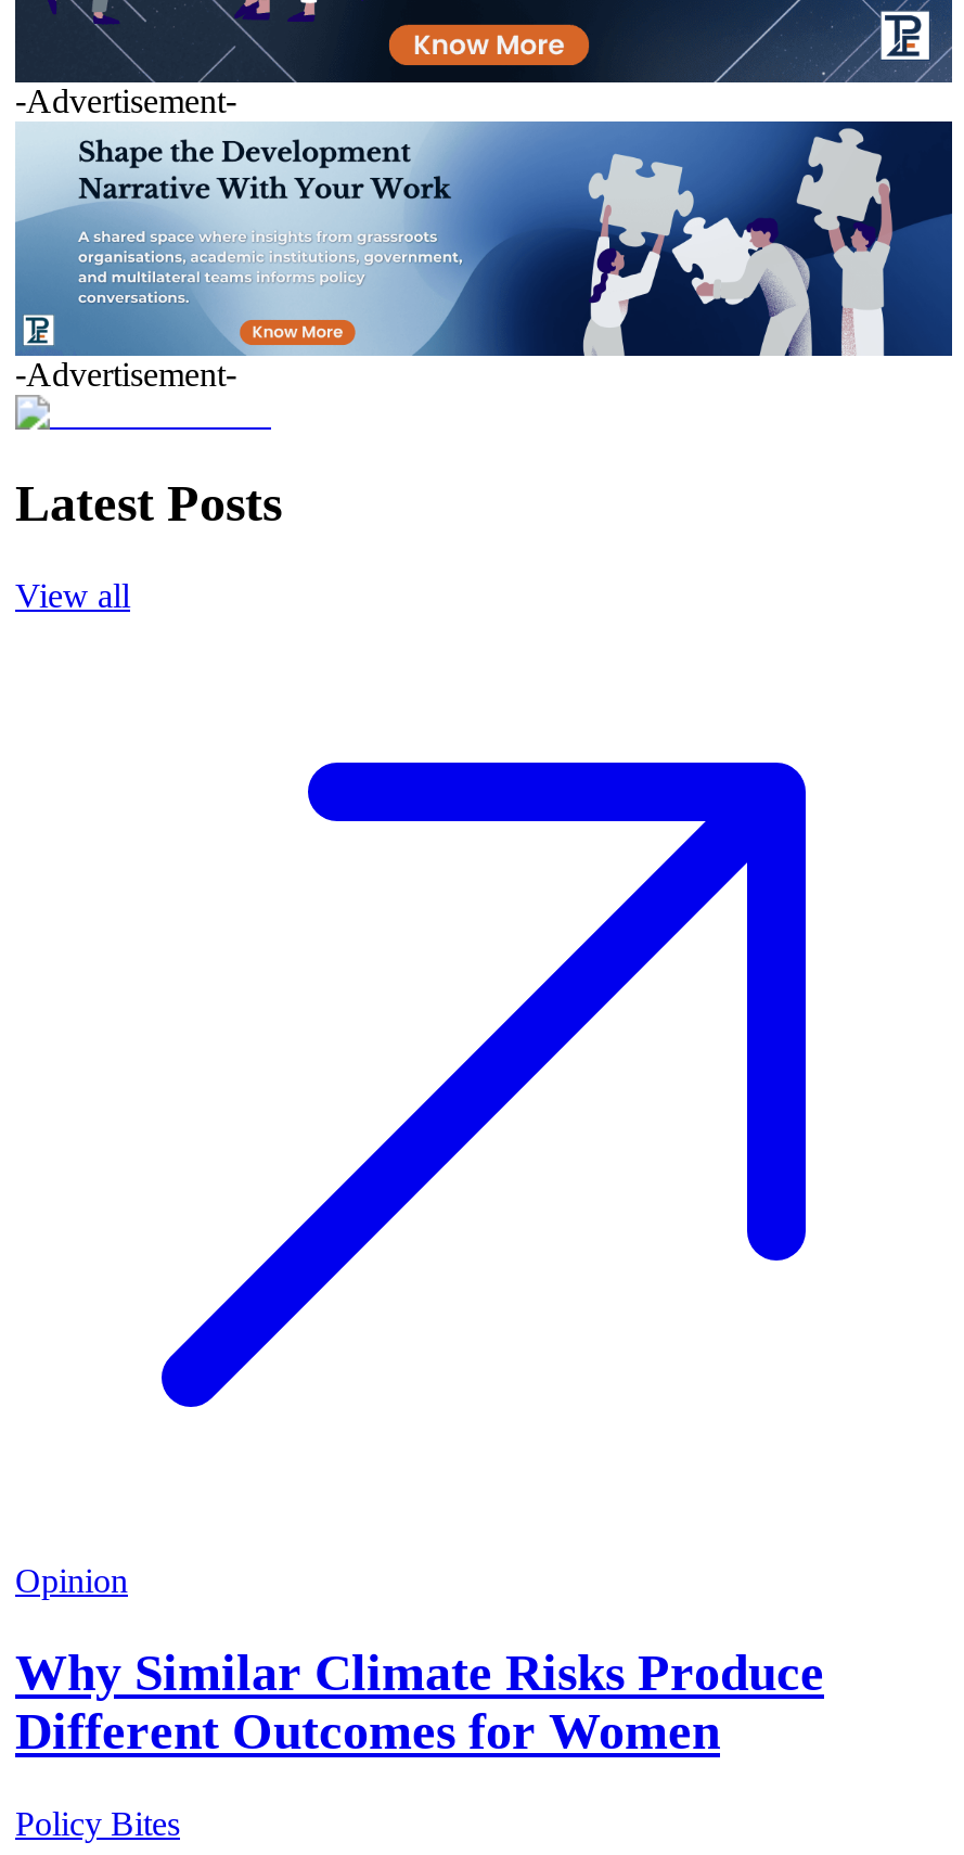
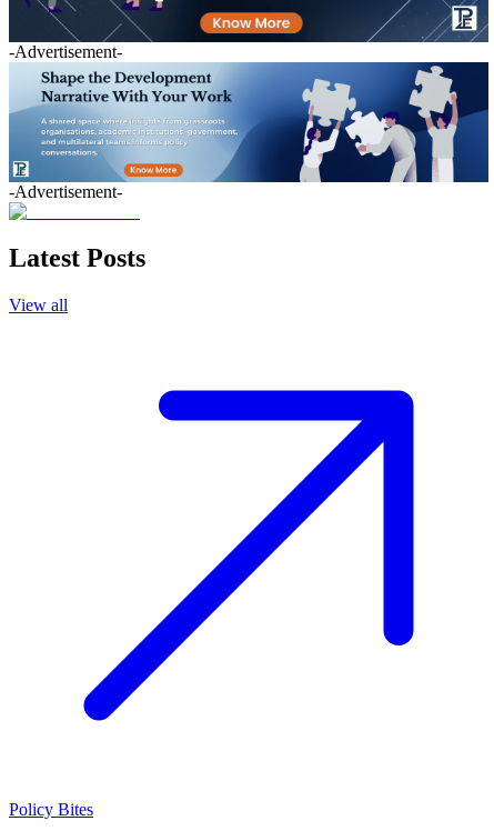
[15,1563,824,1760] Opinion | Why Similar Climate Risks Produce | Different Outcomes for Women -> none

